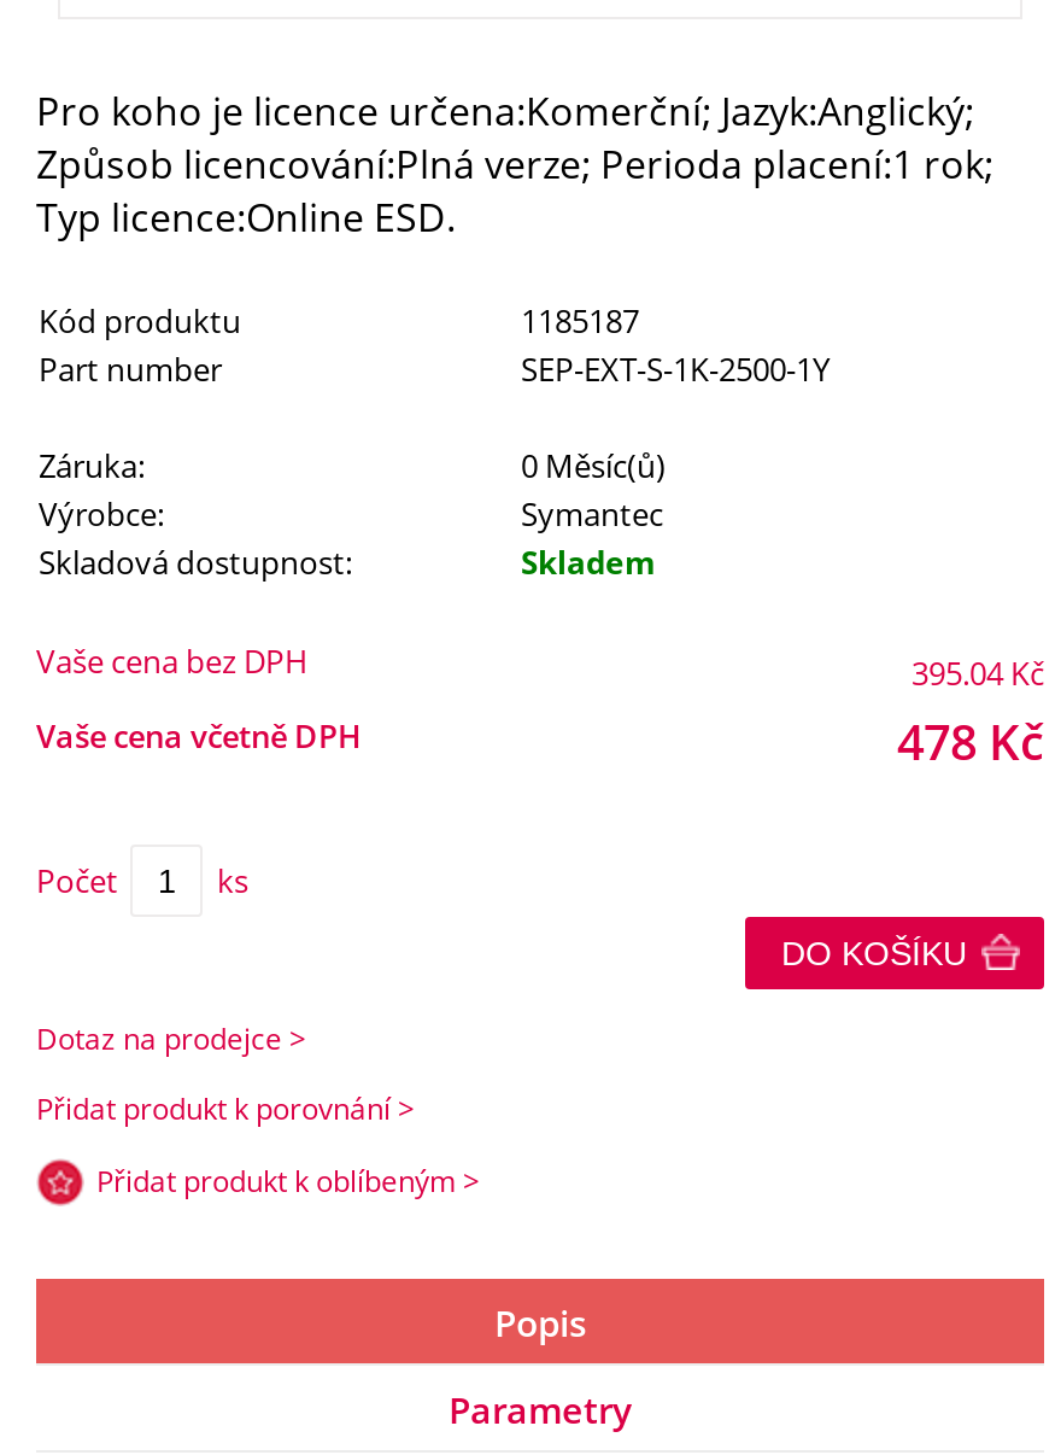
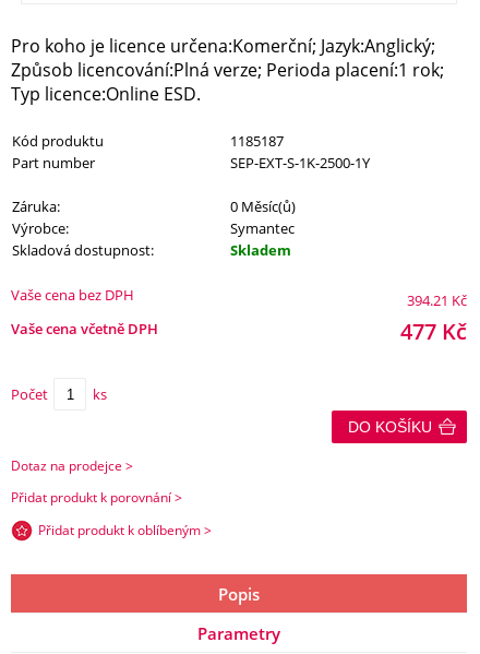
[911,651,1044,695] 395.04 Kč -> [407,290,467,310] 394.21 Kč
[897,709,1044,775] 478 Kč -> [400,317,467,346] 477 Kč

